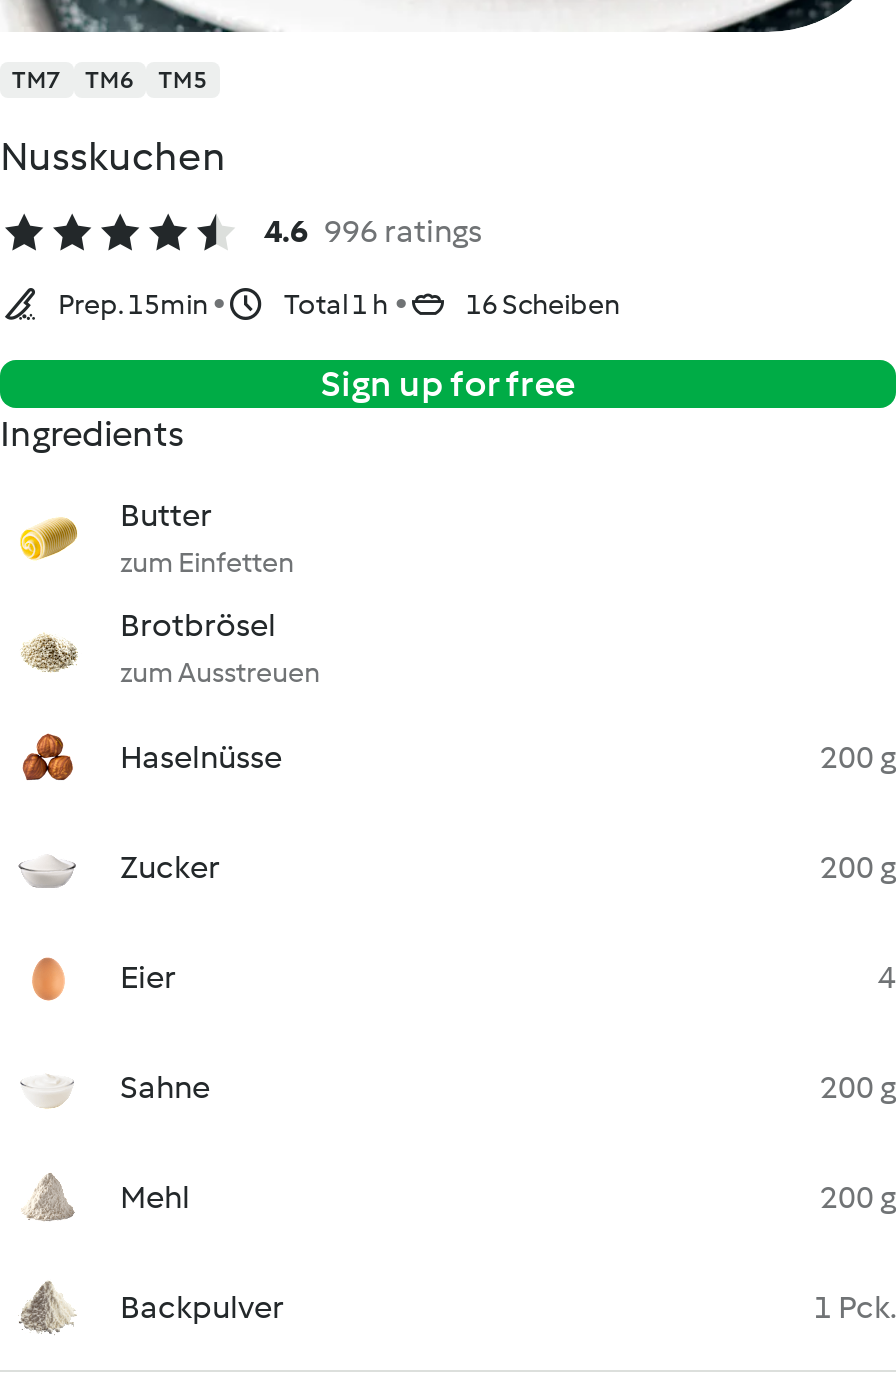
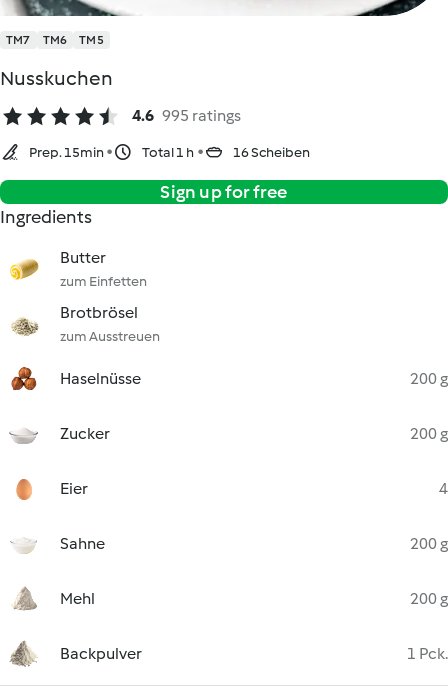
[264,212,482,250] 4.6 996 ratings -> [132,106,241,125] 4.6 995 ratings

